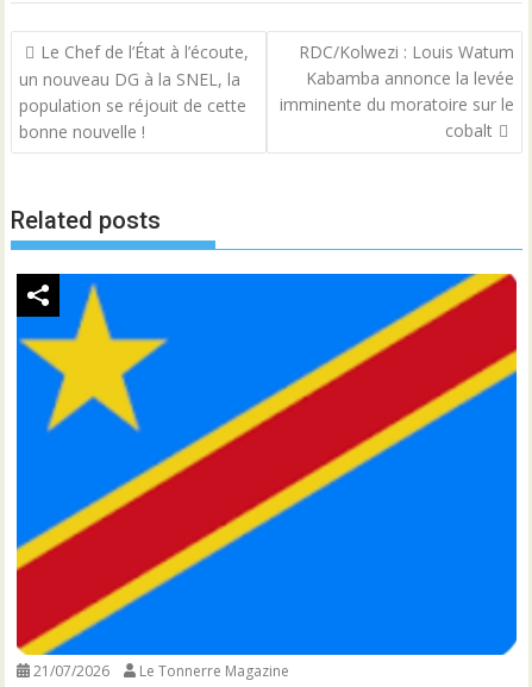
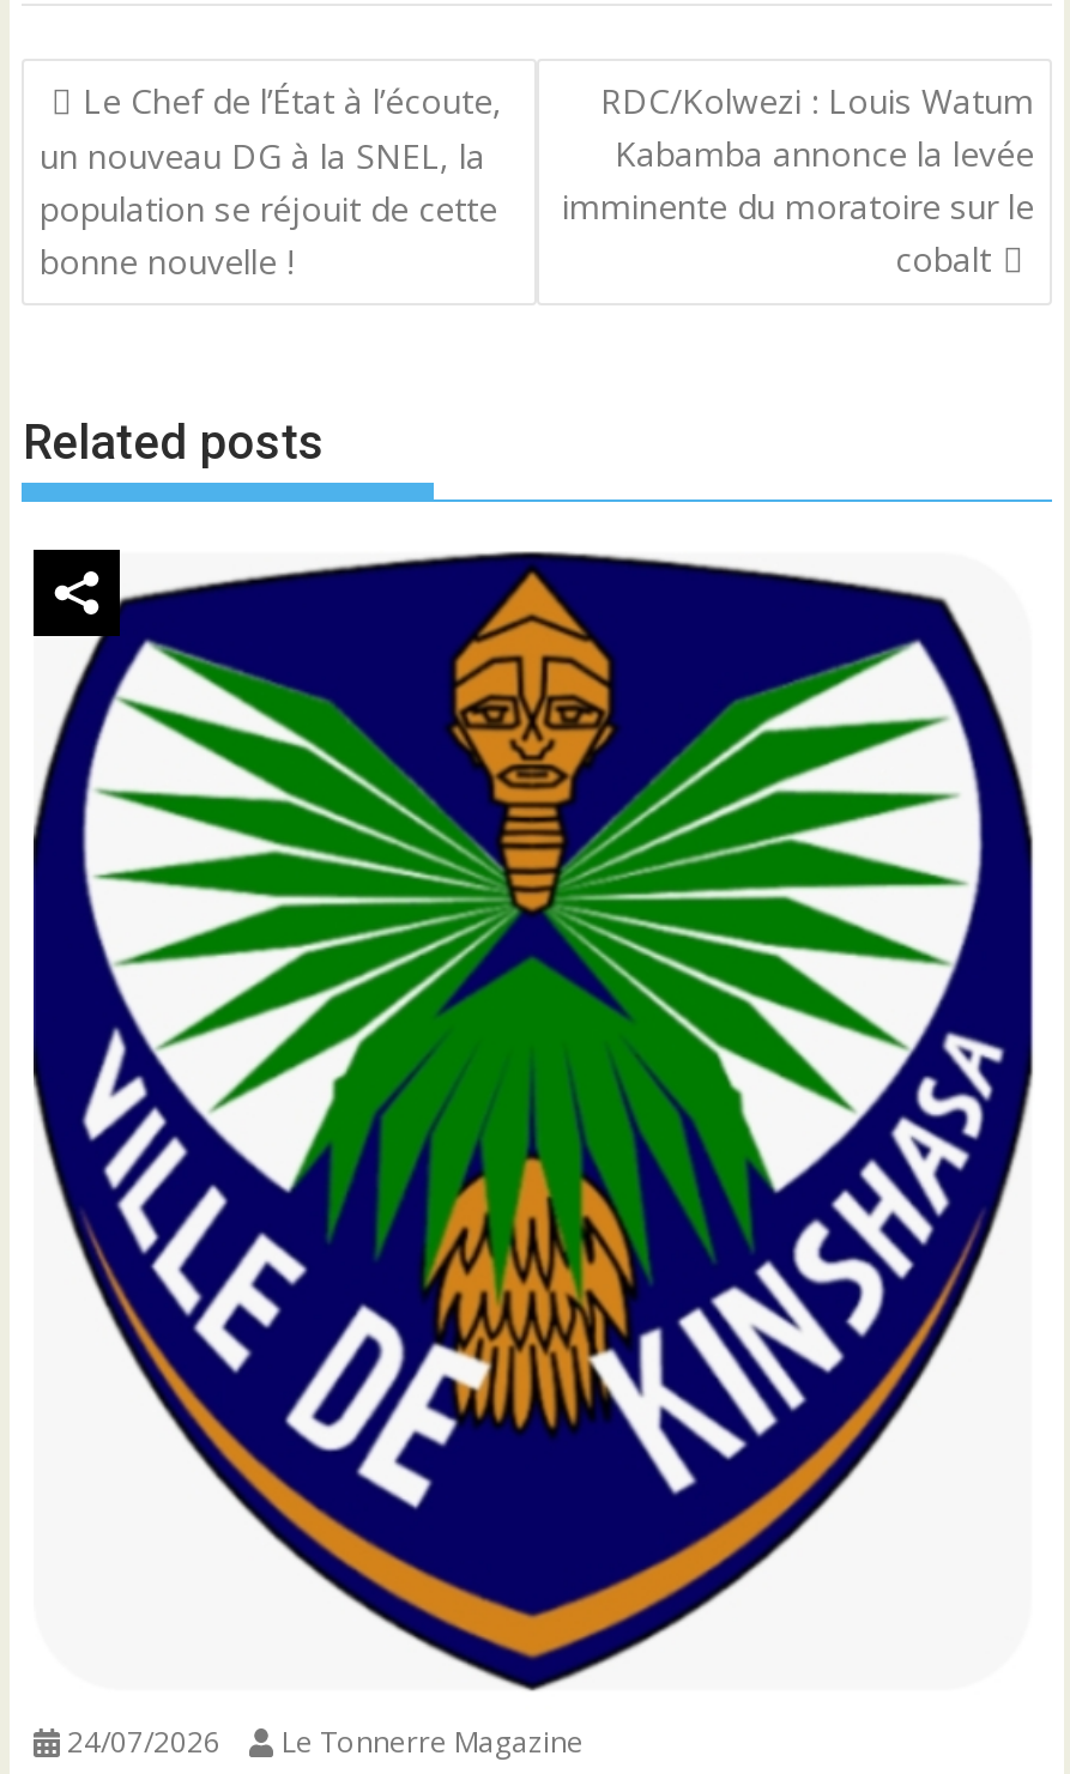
[15,273,518,680] [image] | 21/07/2026 Le Tonnerre Magazine -> [31,546,1040,1763] [image] | 24/07/2026 Le Tonnerre Magazine

